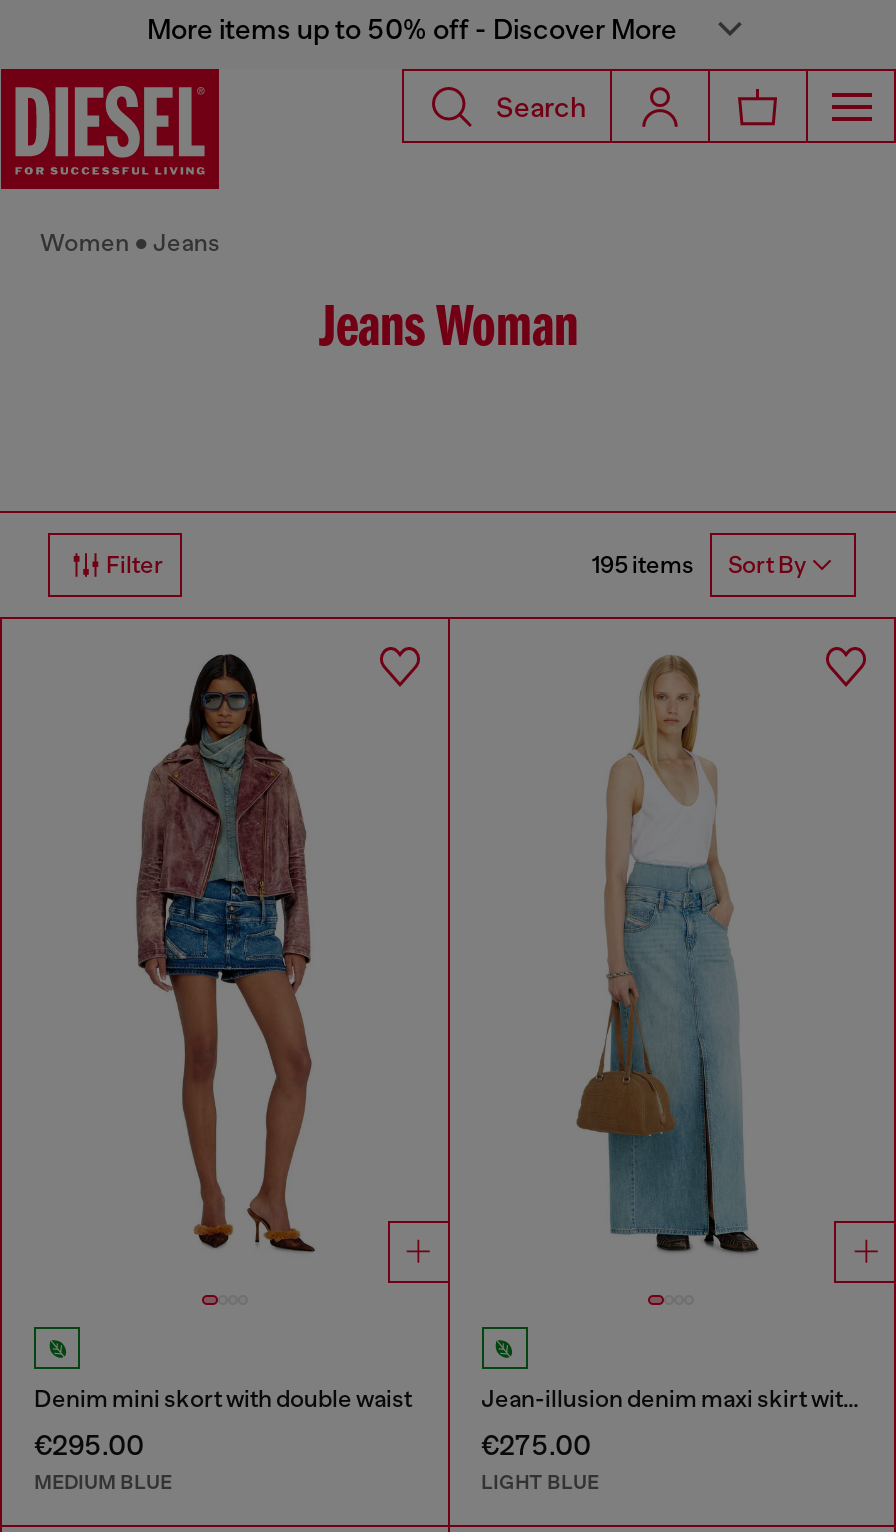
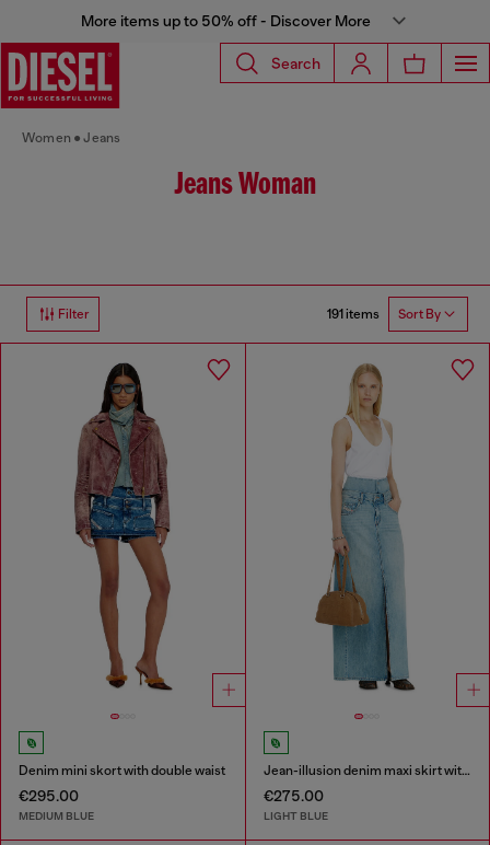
[592,551,806,580] 195 items Sort By -> [327,306,441,322] 191 items Sort By

